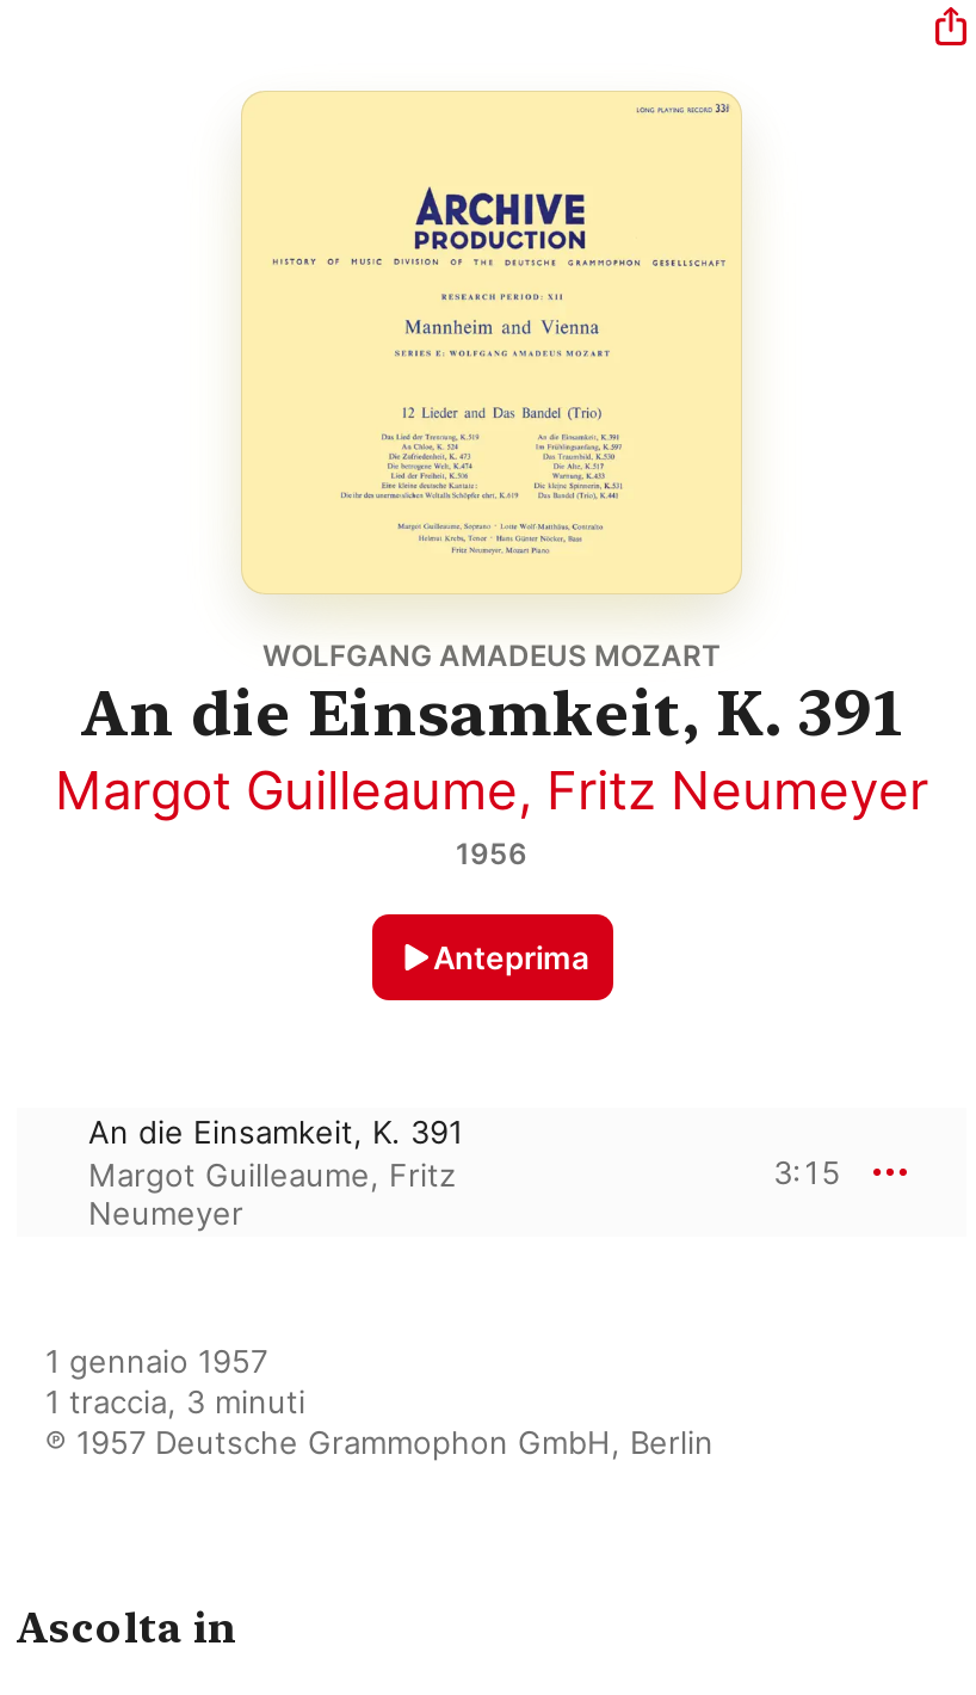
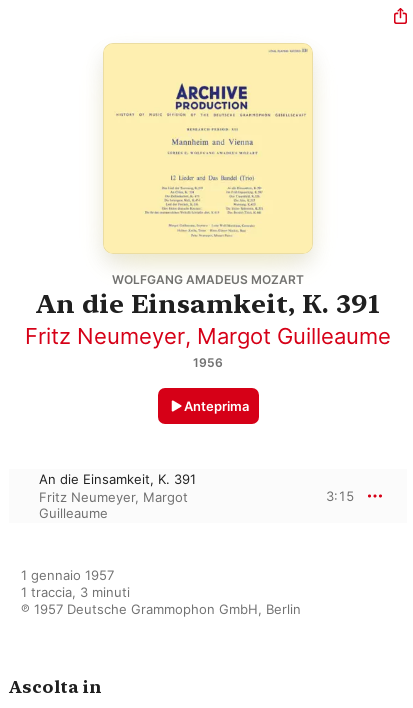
[55,759,928,821] Margot Guilleaume, Fritz Neumeyer -> [25,323,391,349] Fritz Neumeyer, Margot Guilleaume
[88,1155,456,1232] Margot Guilleaume, Fritz | Neumeyer -> [39,489,188,521] Fritz Neumeyer, Margot | Guilleaume

